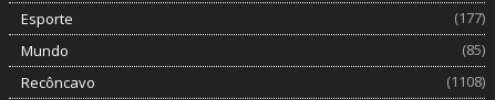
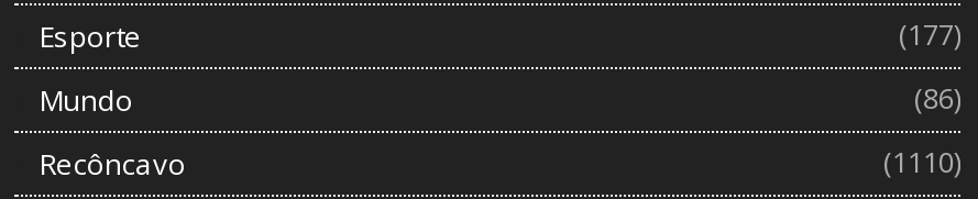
[462,39,485,59] (85) -> [914,77,960,117] (86)
[446,71,485,91] (1108) -> [883,141,960,180] (1110)

